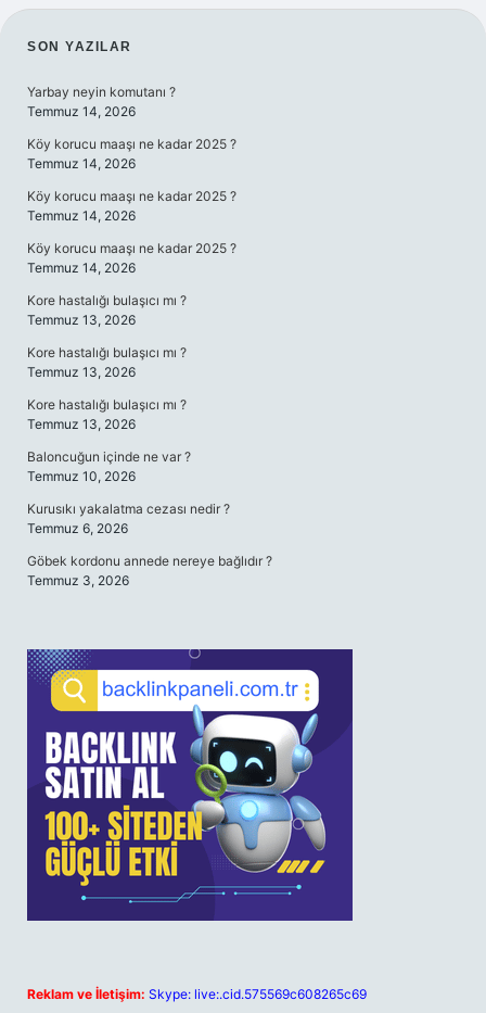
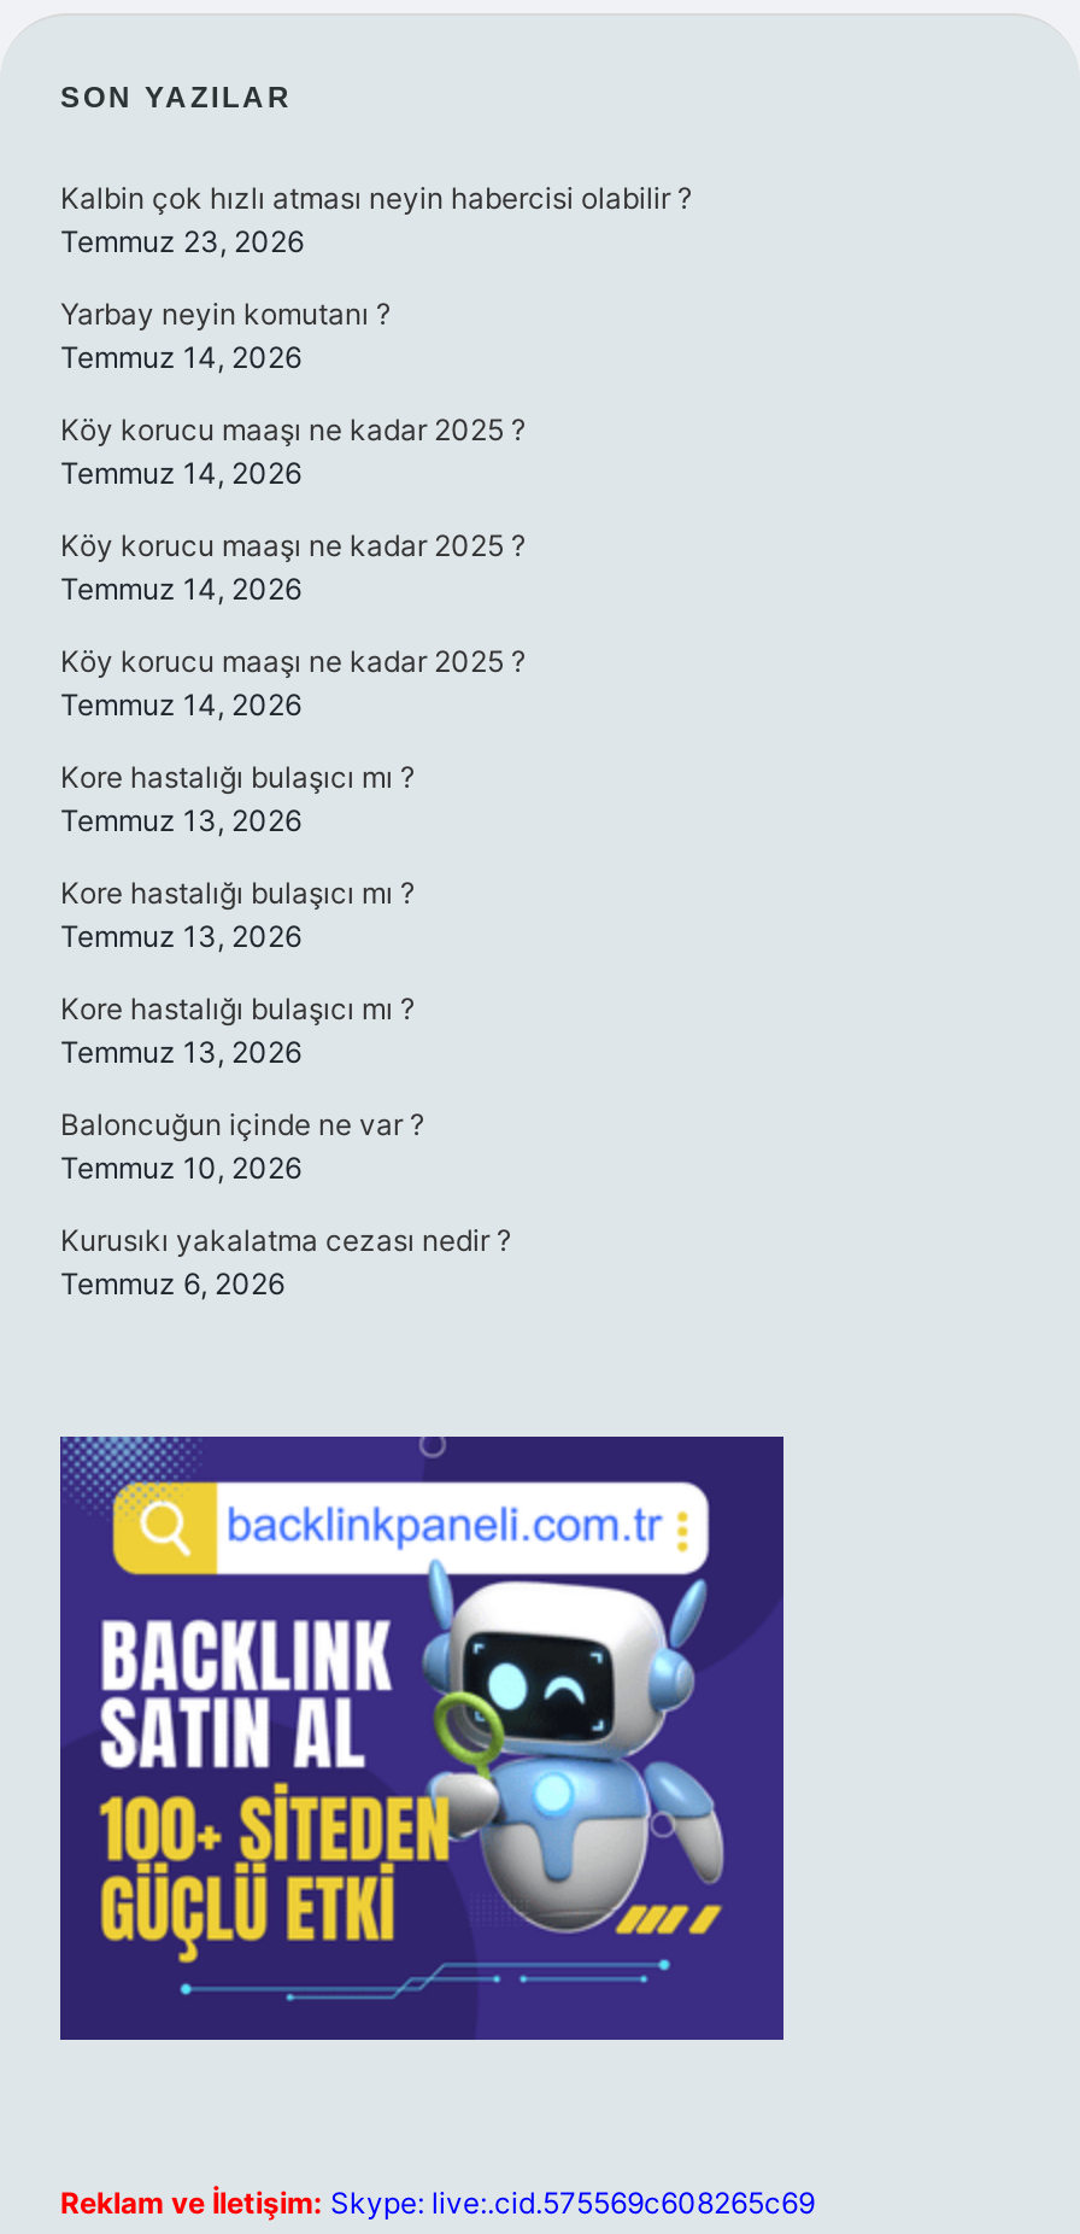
none -> [60,180,692,259] Kalbin çok hızlı atması neyin habercisi olabilir ? | Temmuz 23, 2026
moved [27,84,236,536] -> [60,296,526,1302]: Yarbay neyin komutanı ? | Temmuz 14, 2026 | Köy korucu maaşı ne kadar 2025 ? | ... | Kurusıkı yakalatma cezası nedir ? | Temmuz 6, 2026
[27,553,272,588] Göbek kordonu annede nereye bağlıdır ? | Temmuz 3, 2026 -> none

